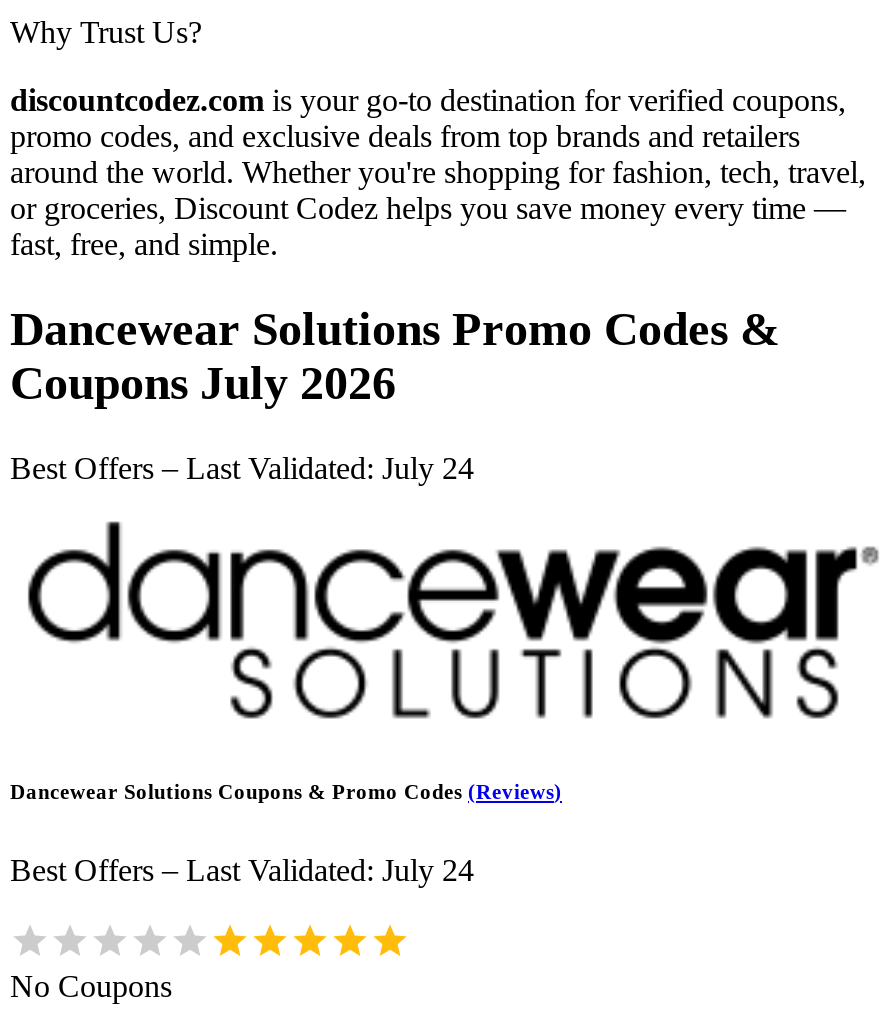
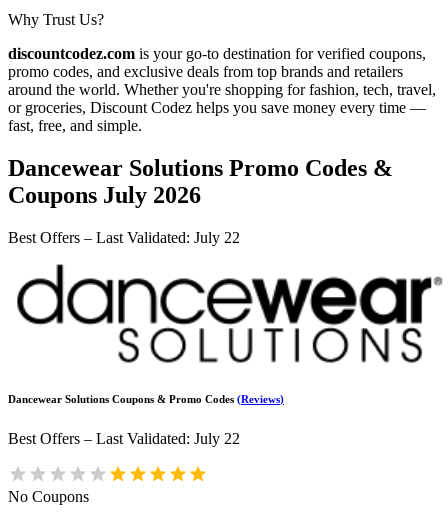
[10,451,474,485] Best Offers – Last Validated: July 24 -> [8,229,240,246] Best Offers – Last Validated: July 22
[10,853,474,887] Best Offers – Last Validated: July 24 -> [8,430,240,447] Best Offers – Last Validated: July 22

